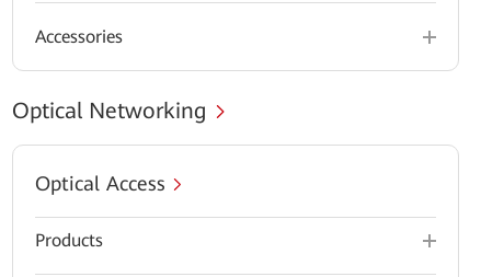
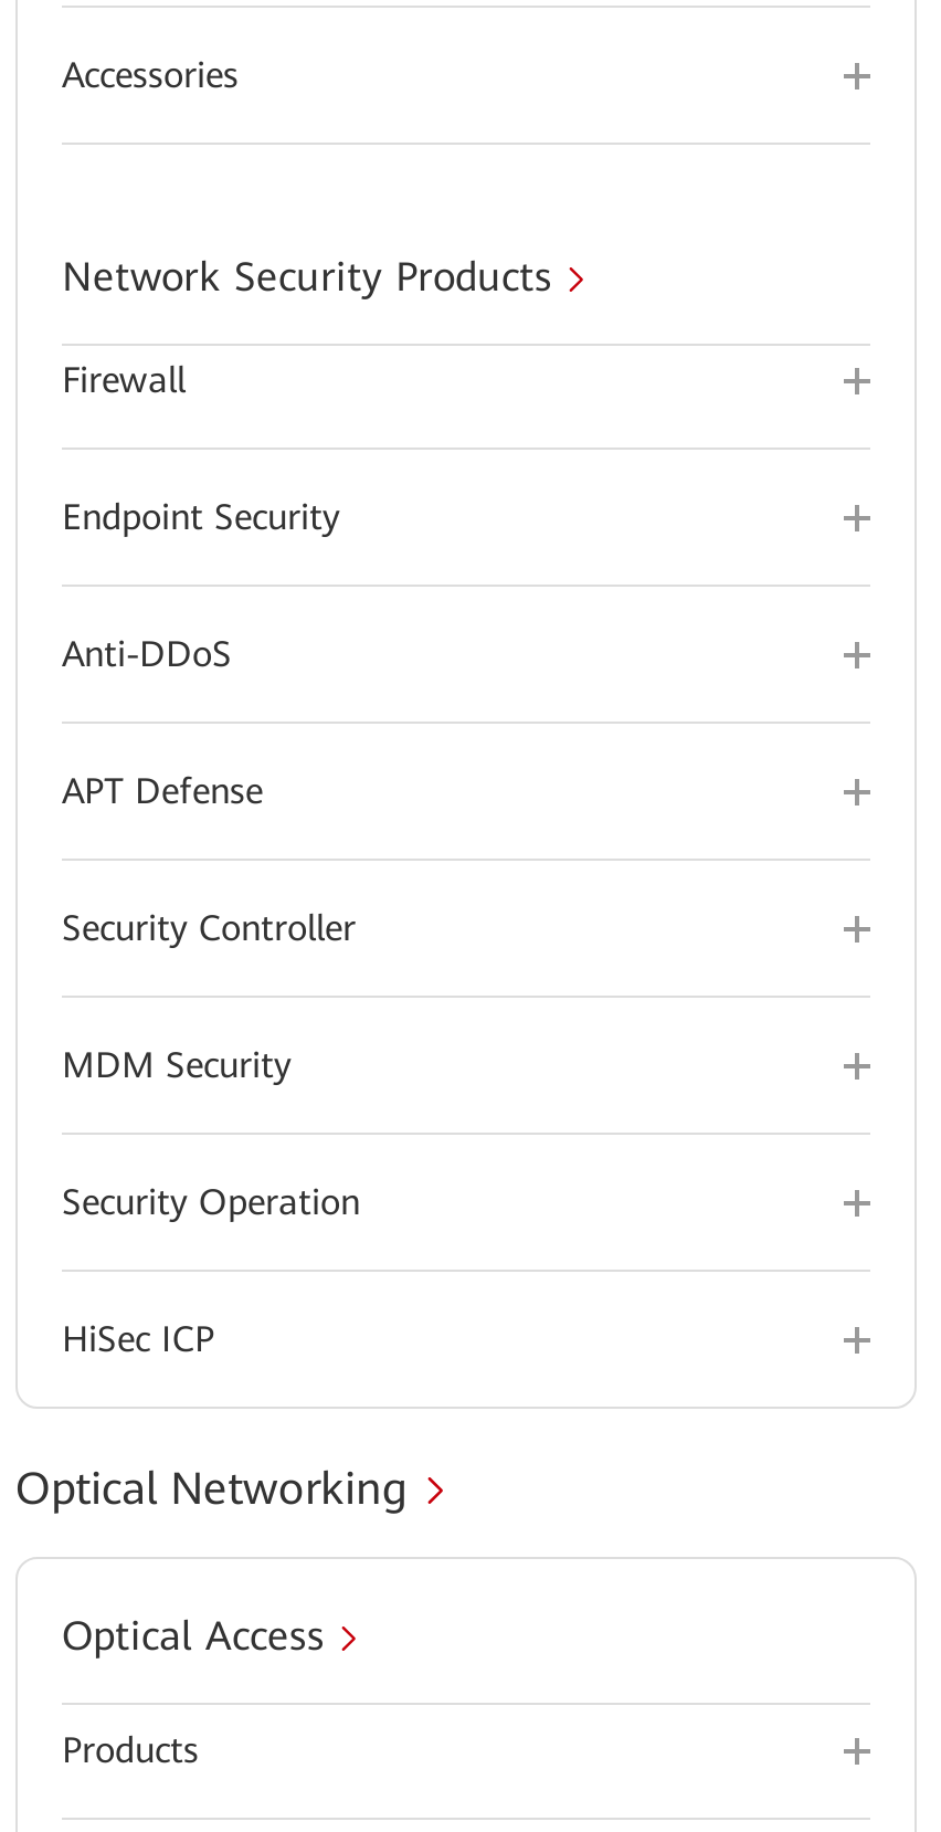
none -> [62,253,552,1360] Network Security Products | Firewall | Endpoint Security | Anti-DDoS | APT Defense | Security Controller | MDM Security | Security Operation | HiSec ICP

